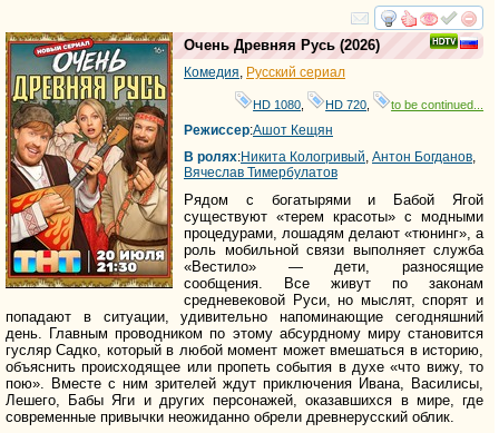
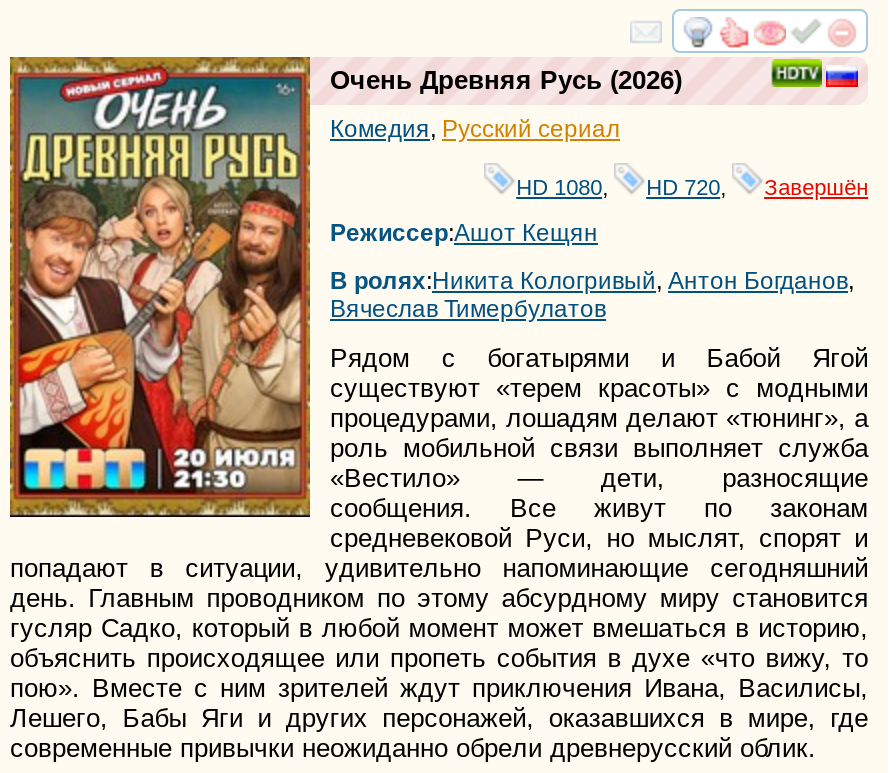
[391,99,484,112] to be continued... -> [764,175,868,199] Завершён

